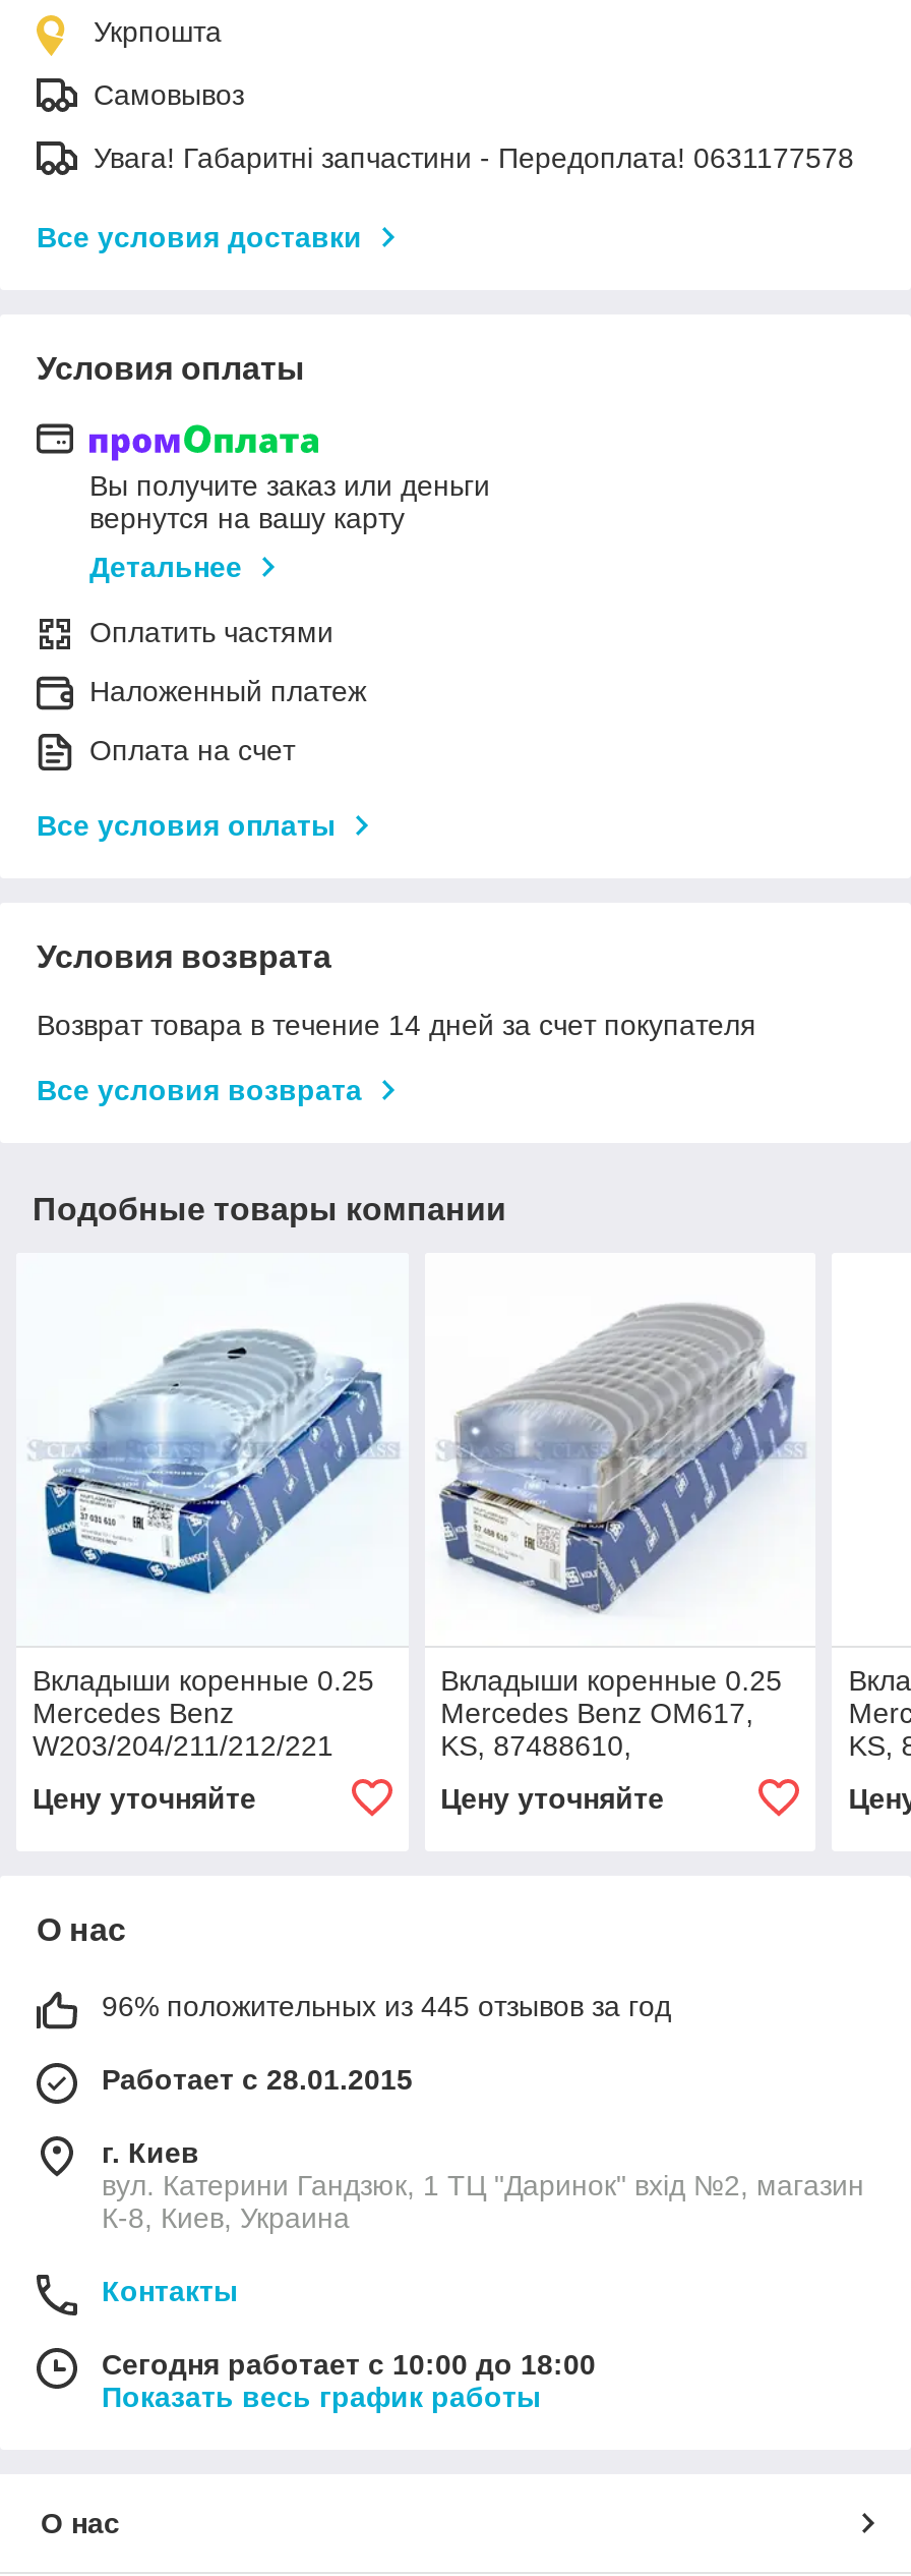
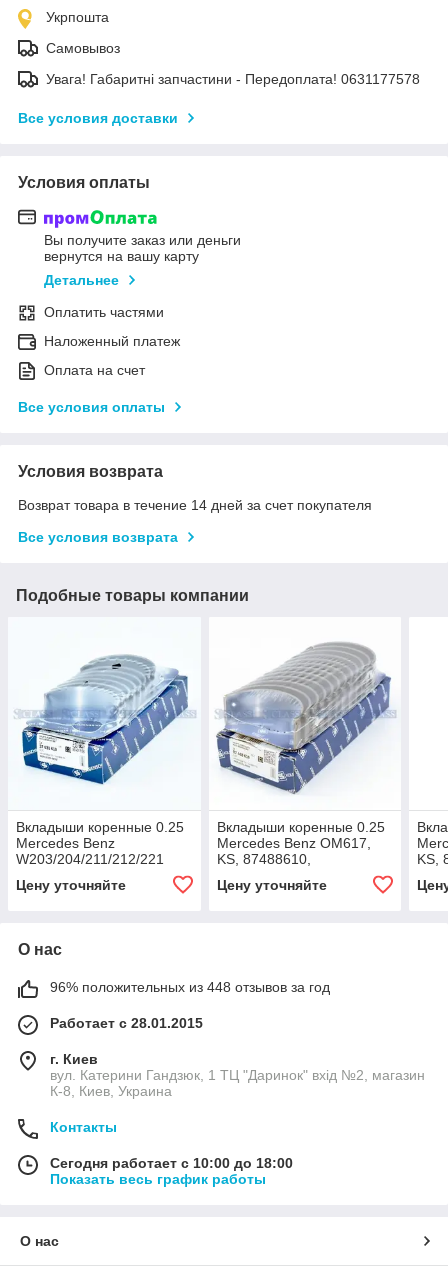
[102,1989,671,2022] 96% положительных из 445 отзывов за год -> [50,979,330,995] 96% положительных из 448 отзывов за год

